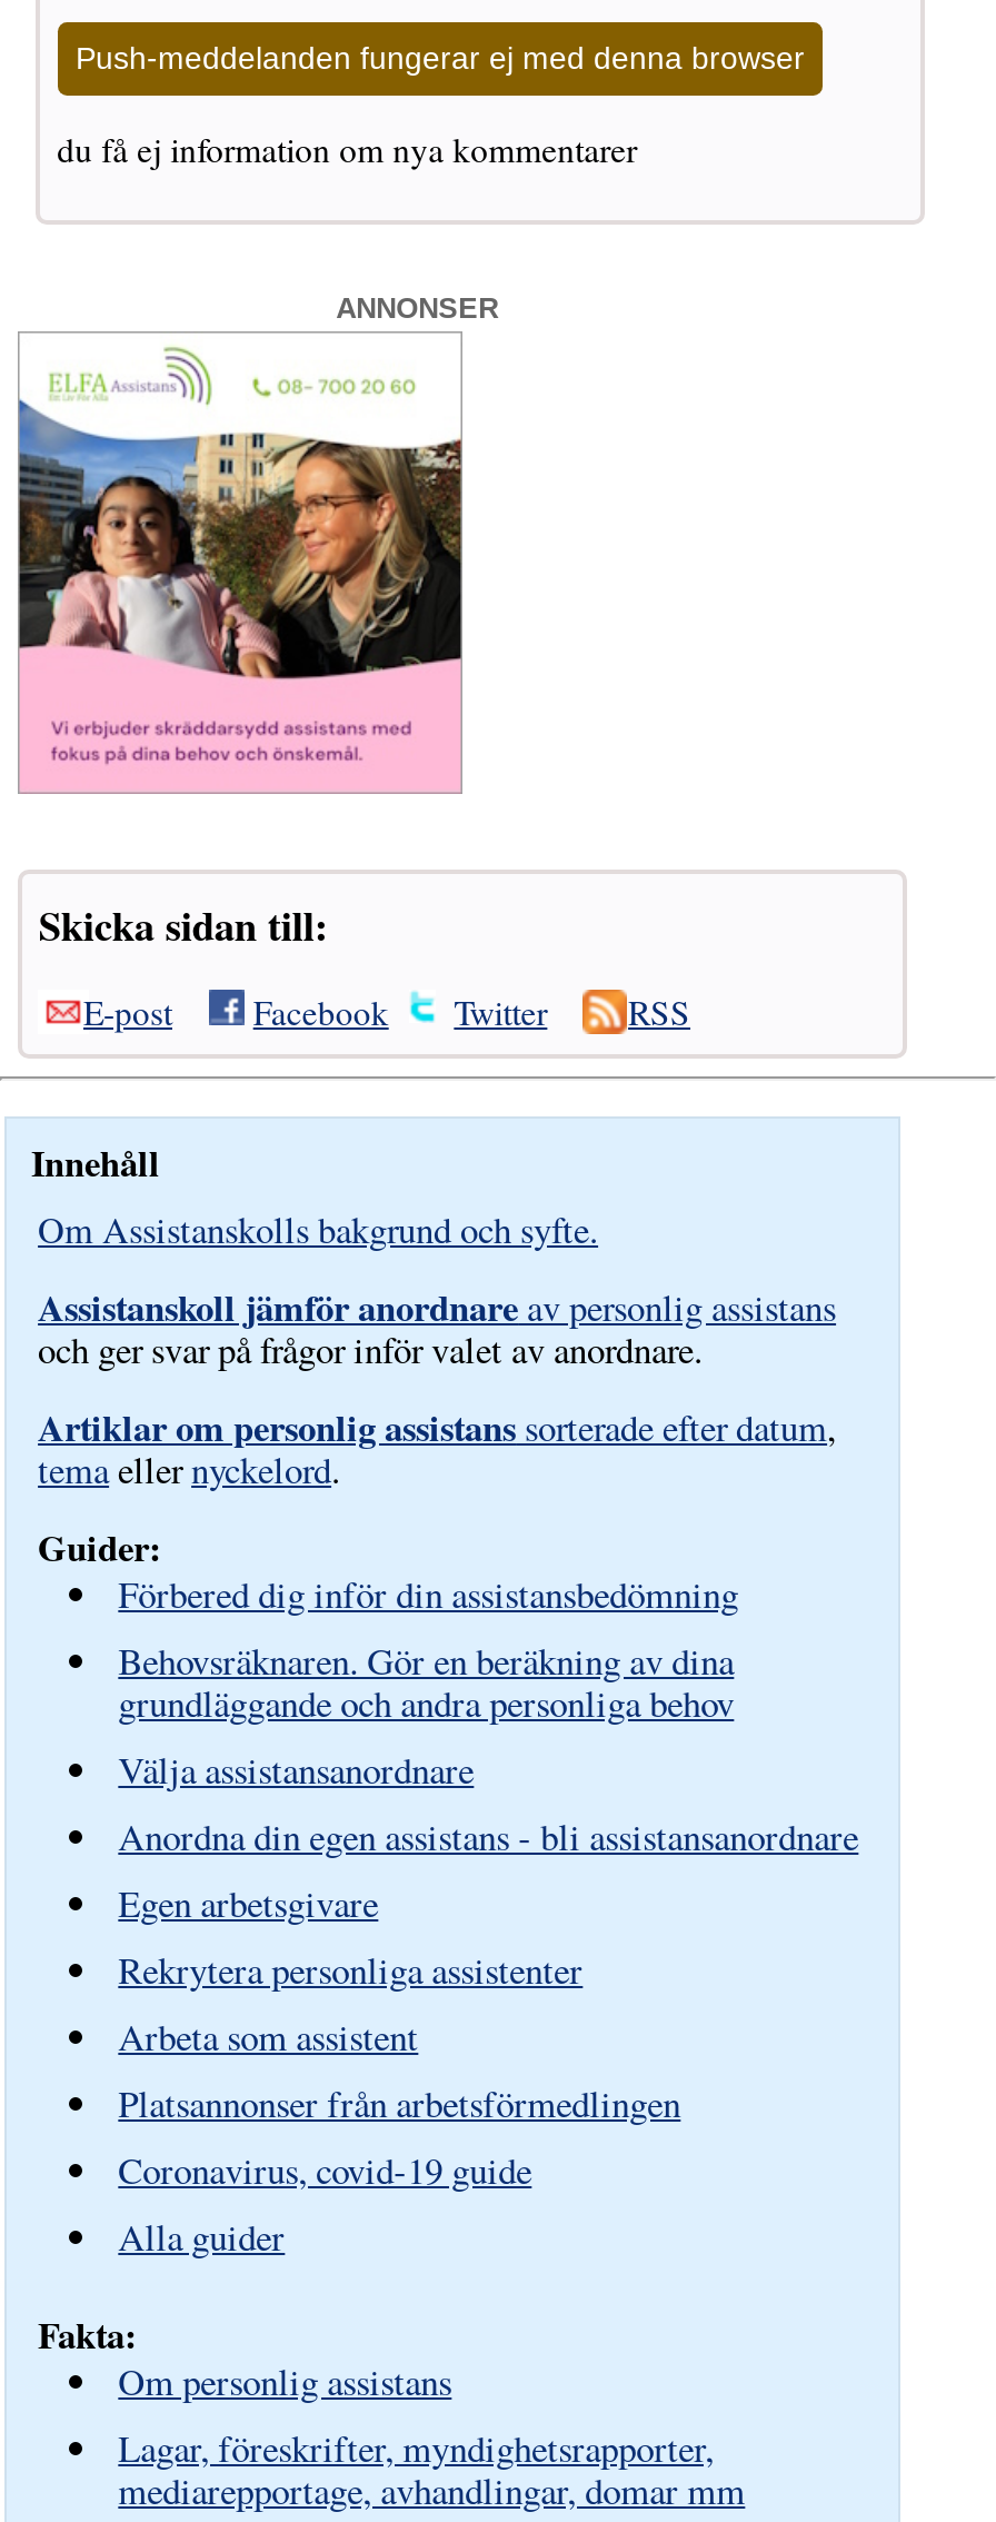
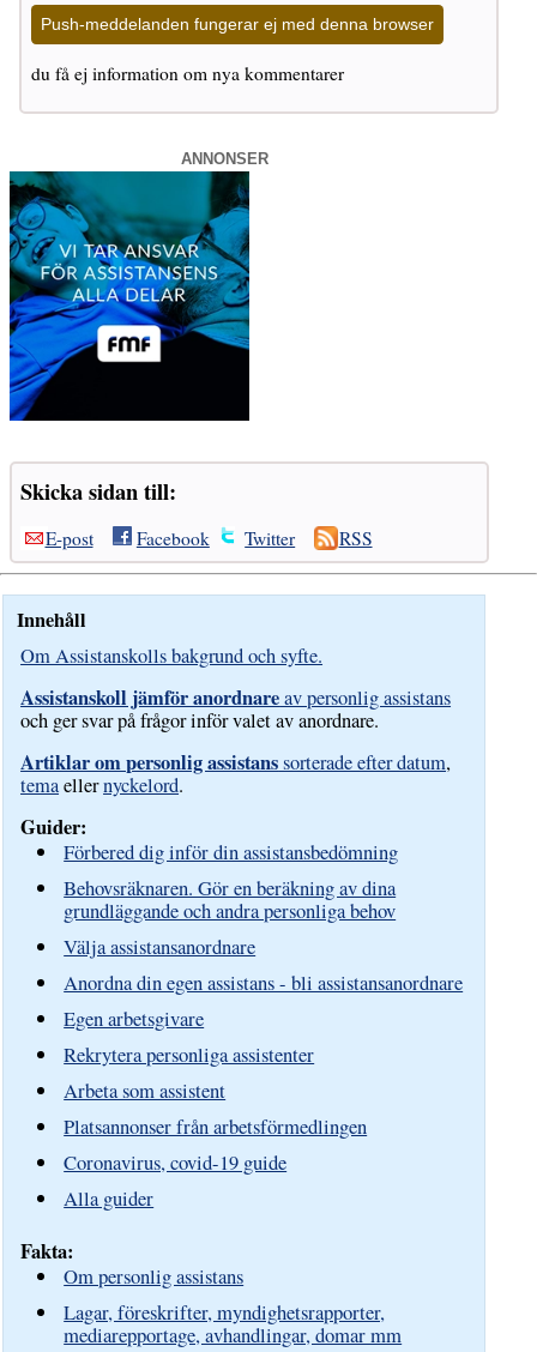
[16,331,465,794] [image] -> [8,170,251,422] [image]

